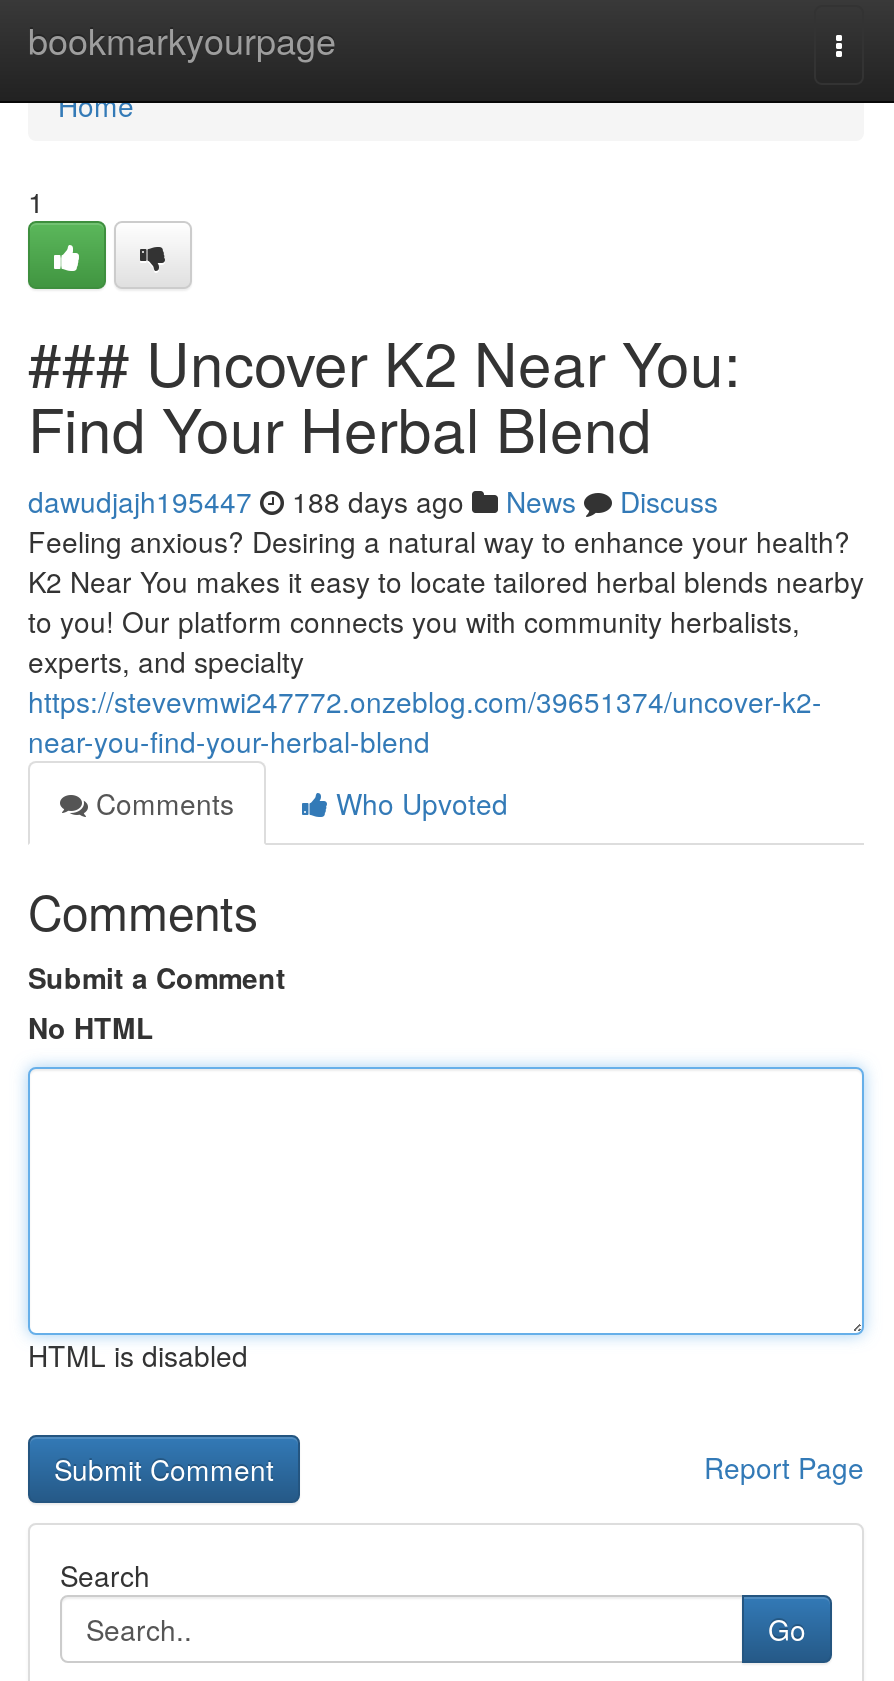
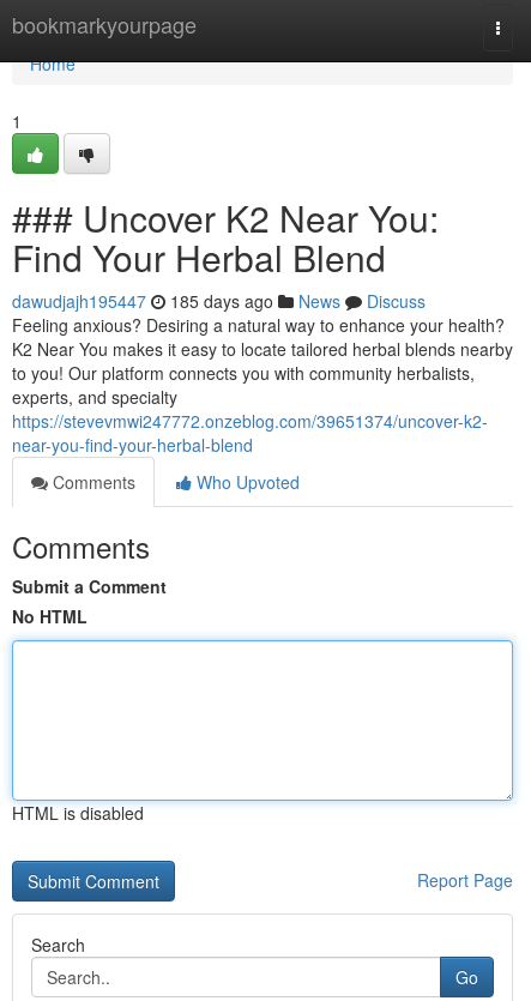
[28,481,718,521] dawudjajh195447 188 days ago News Discuss -> [12,289,426,313] dawudjajh195447 185 days ago News Discuss

